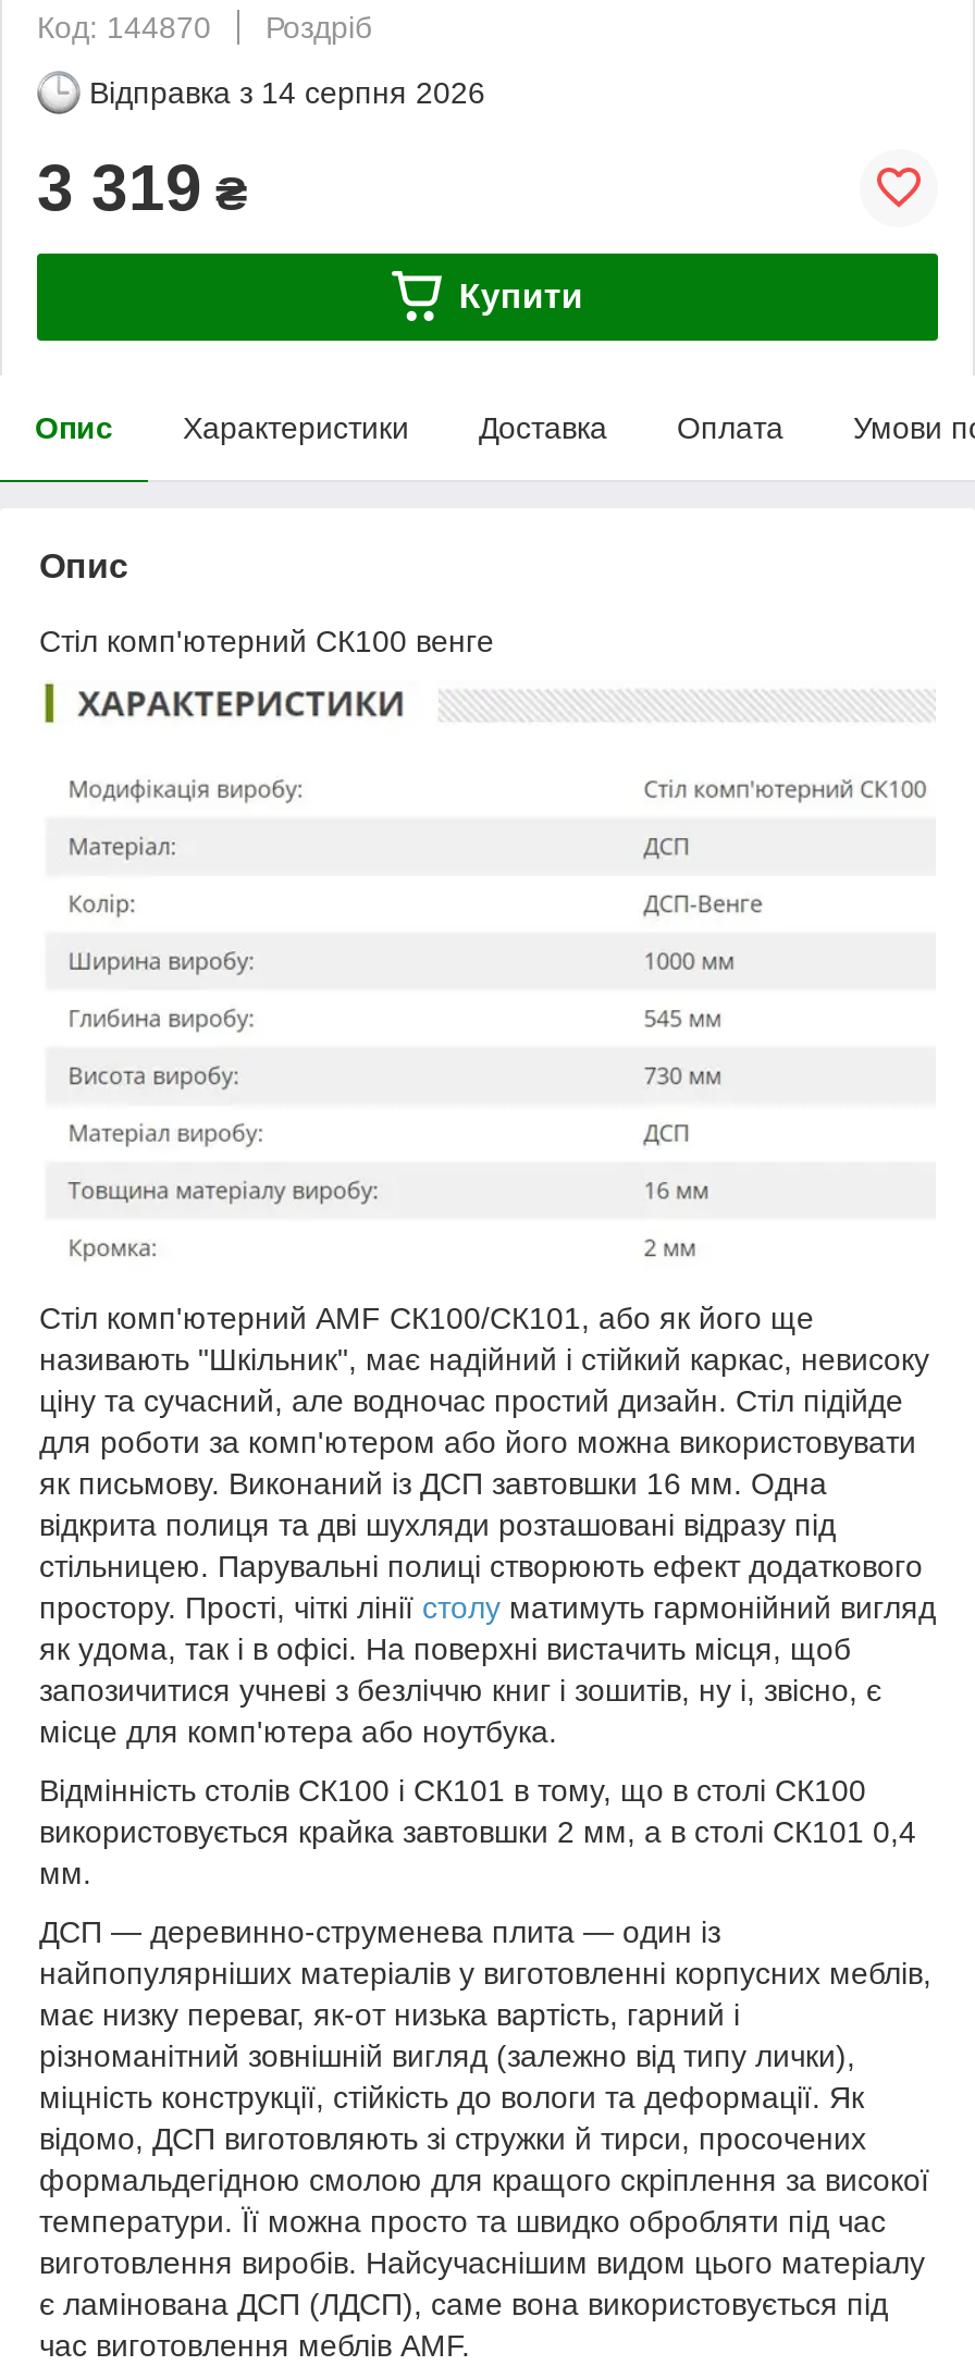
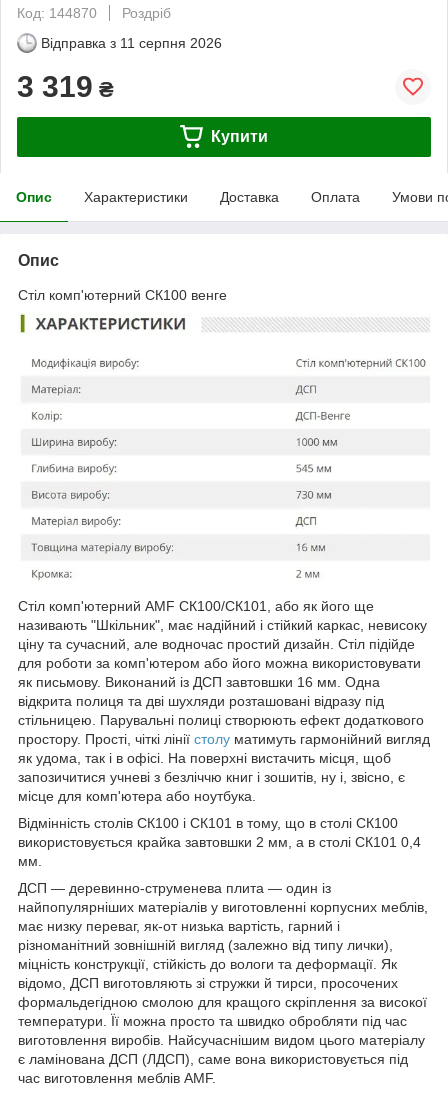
[89,75,485,109] Відправка з 14 серпня 2026 -> [41,35,222,51] Відправка з 11 серпня 2026

